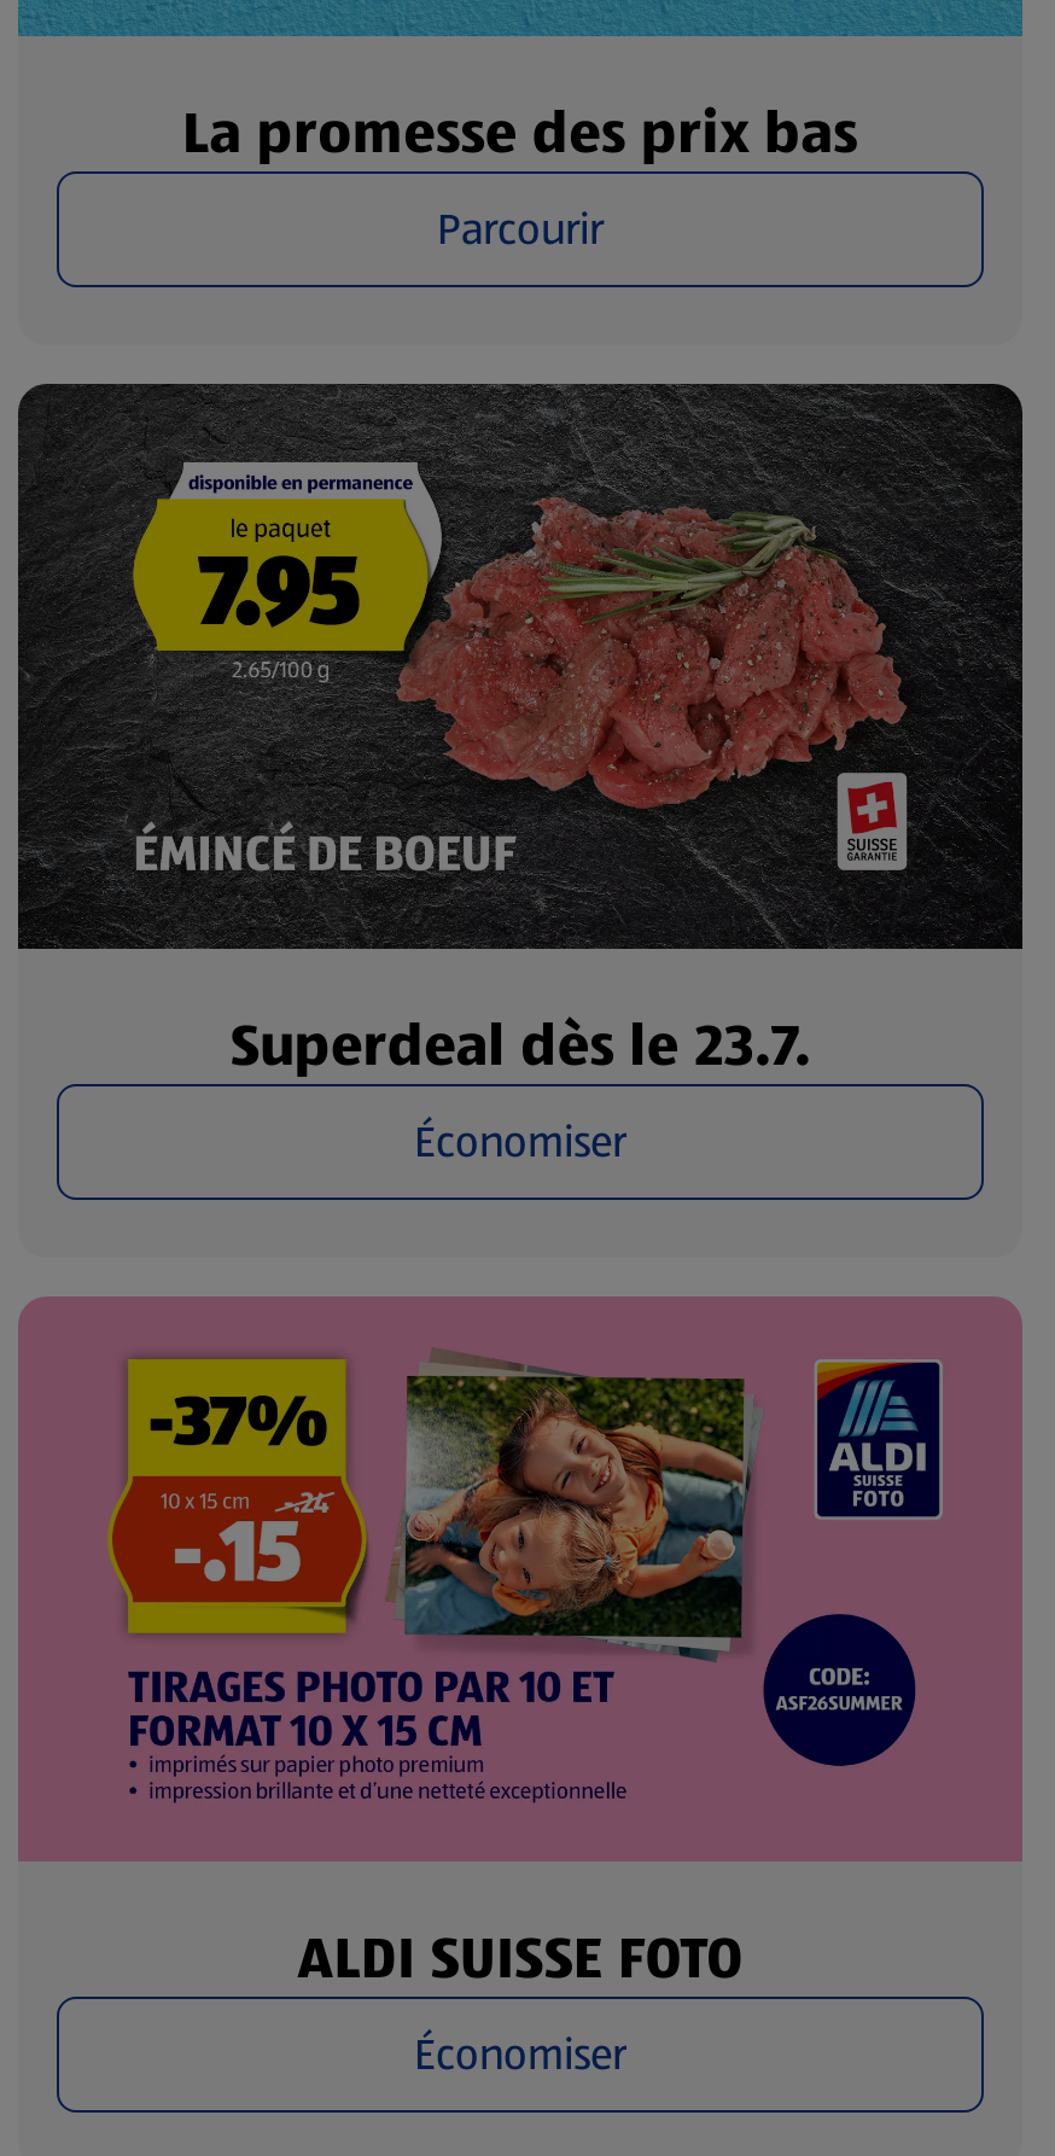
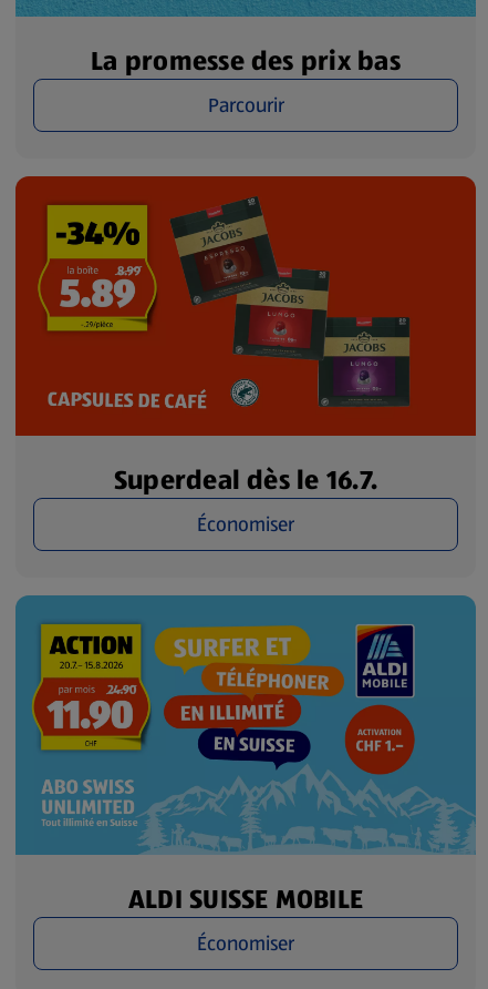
[16,381,1025,1087] [image] | Superdeal dès le 23.7. -> [14,175,477,499] [image] | Superdeal dès le 16.7.
[18,1296,1022,2000] [image] | ALDI SUISSE FOTO -> [14,594,477,918] [image] | ALDI SUISSE MOBILE

